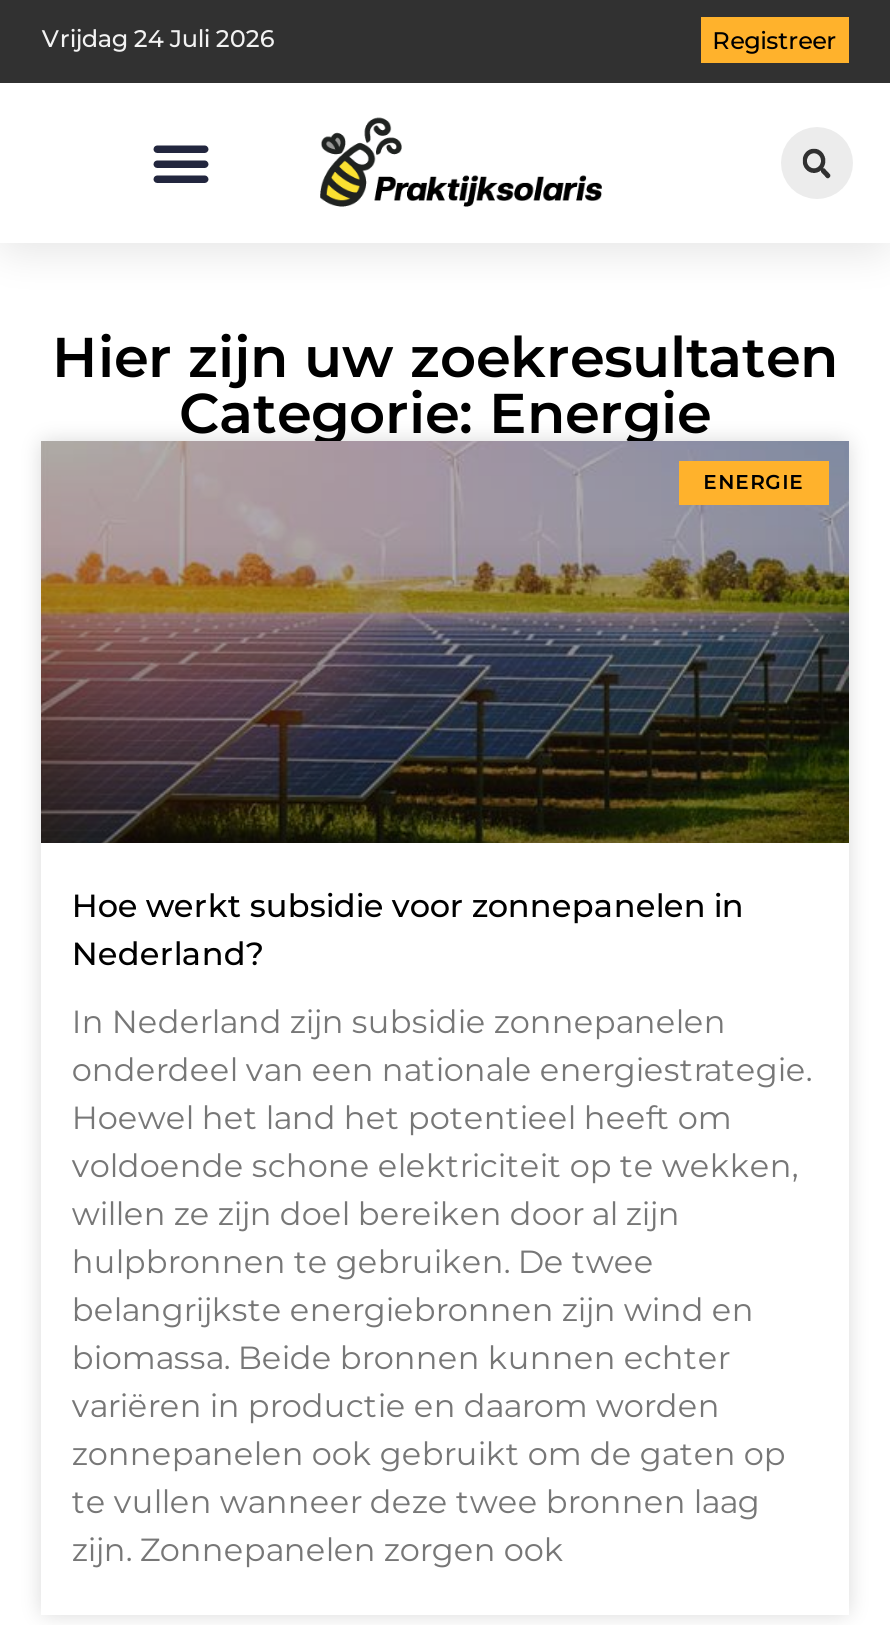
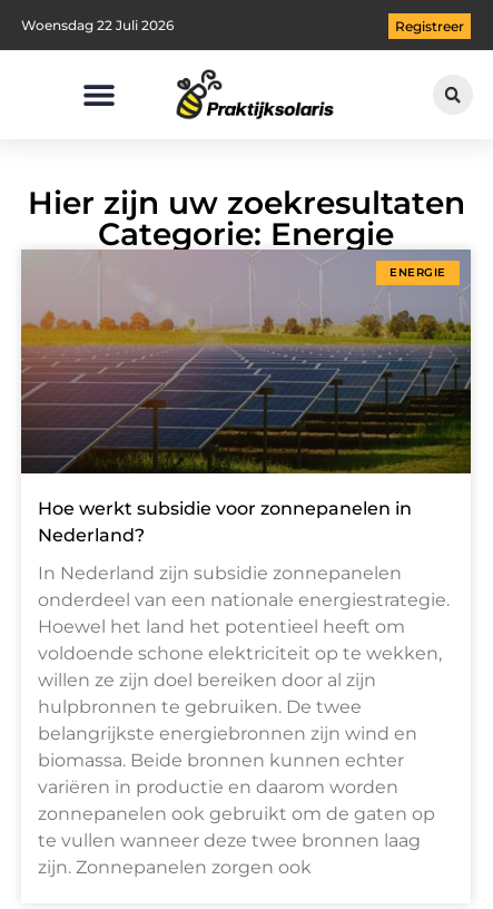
[42,22,274,52] Vrijdag 24 Juli 2026 -> [22,16,174,33] Woensdag 22 Juli 2026

